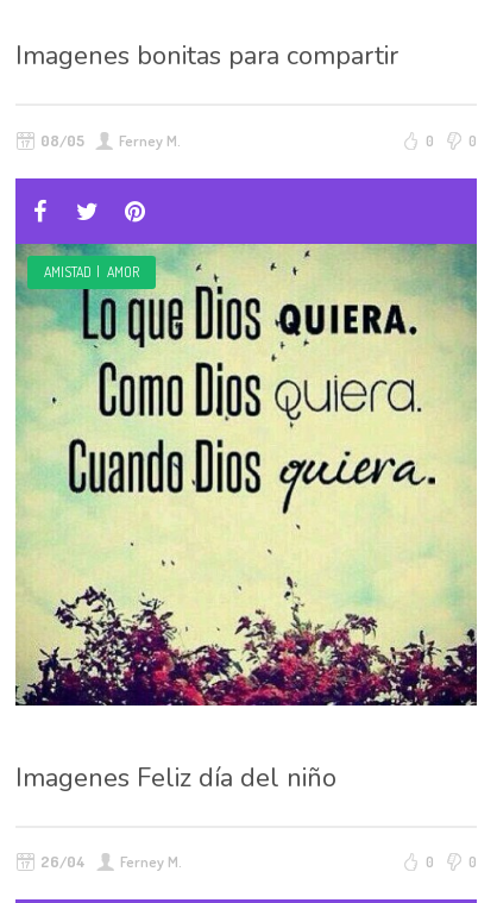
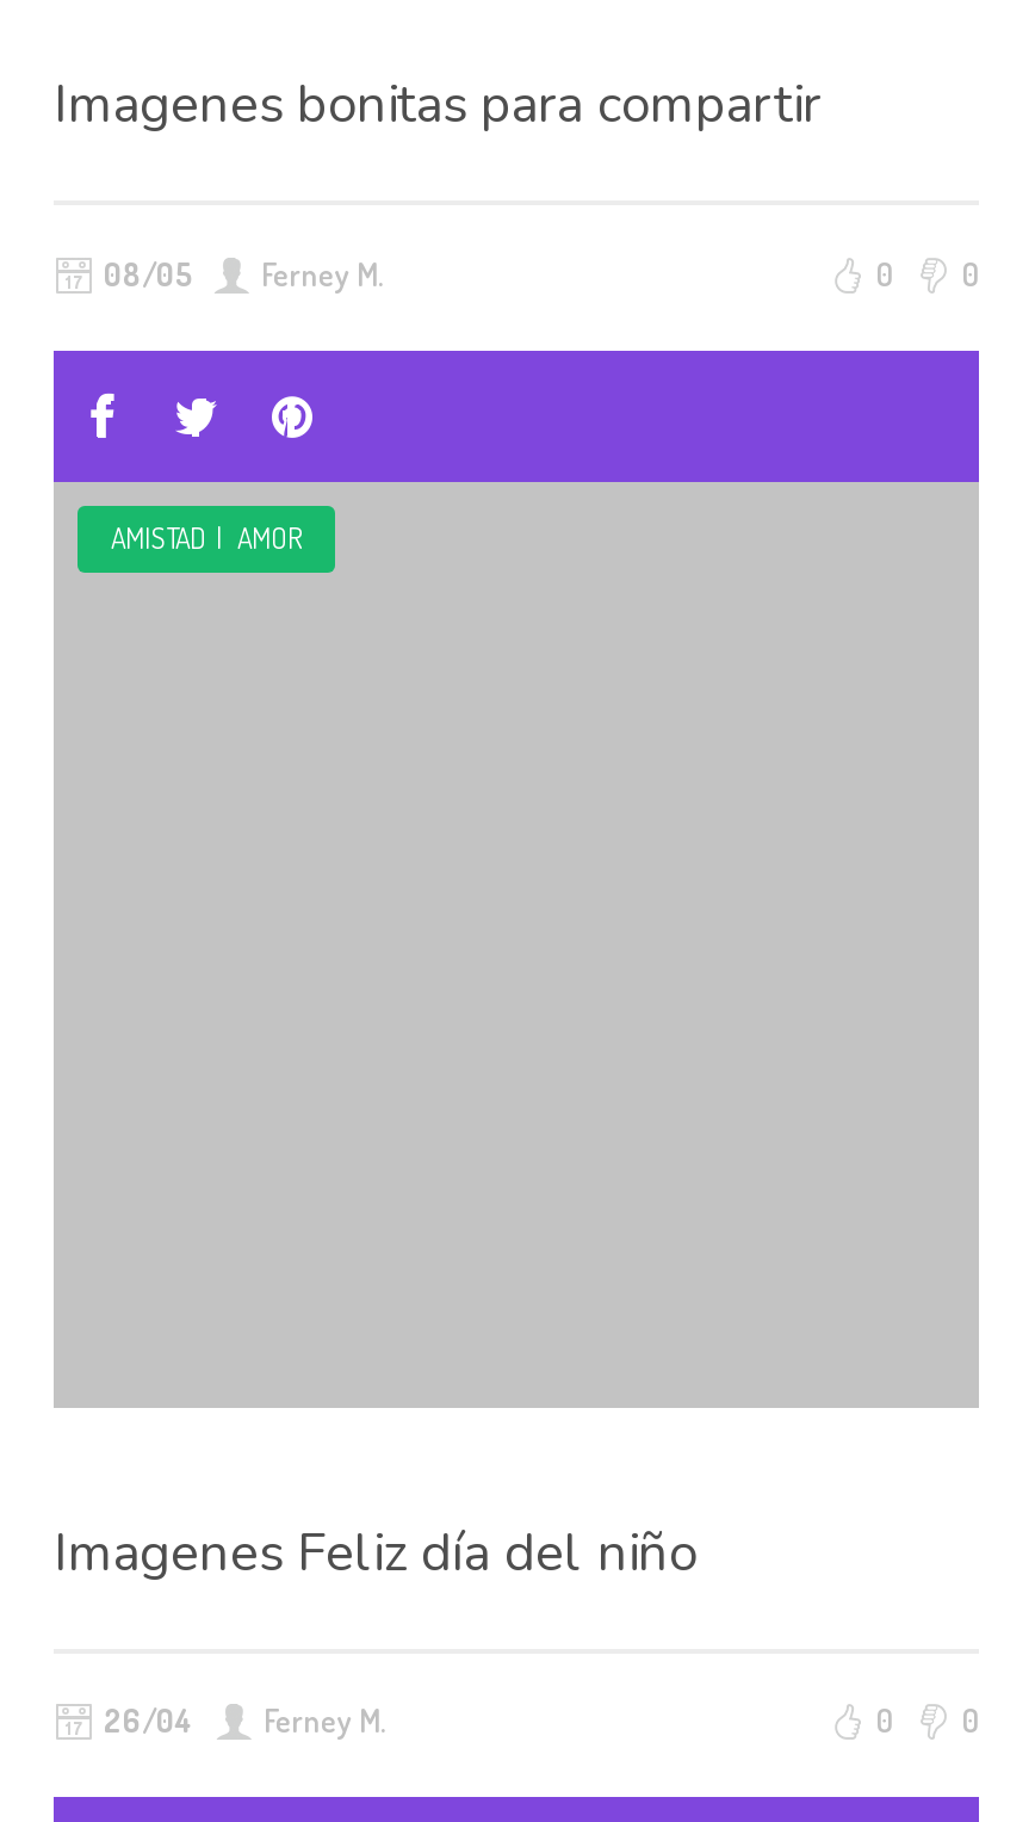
[15,243,478,707] [image] -> none

